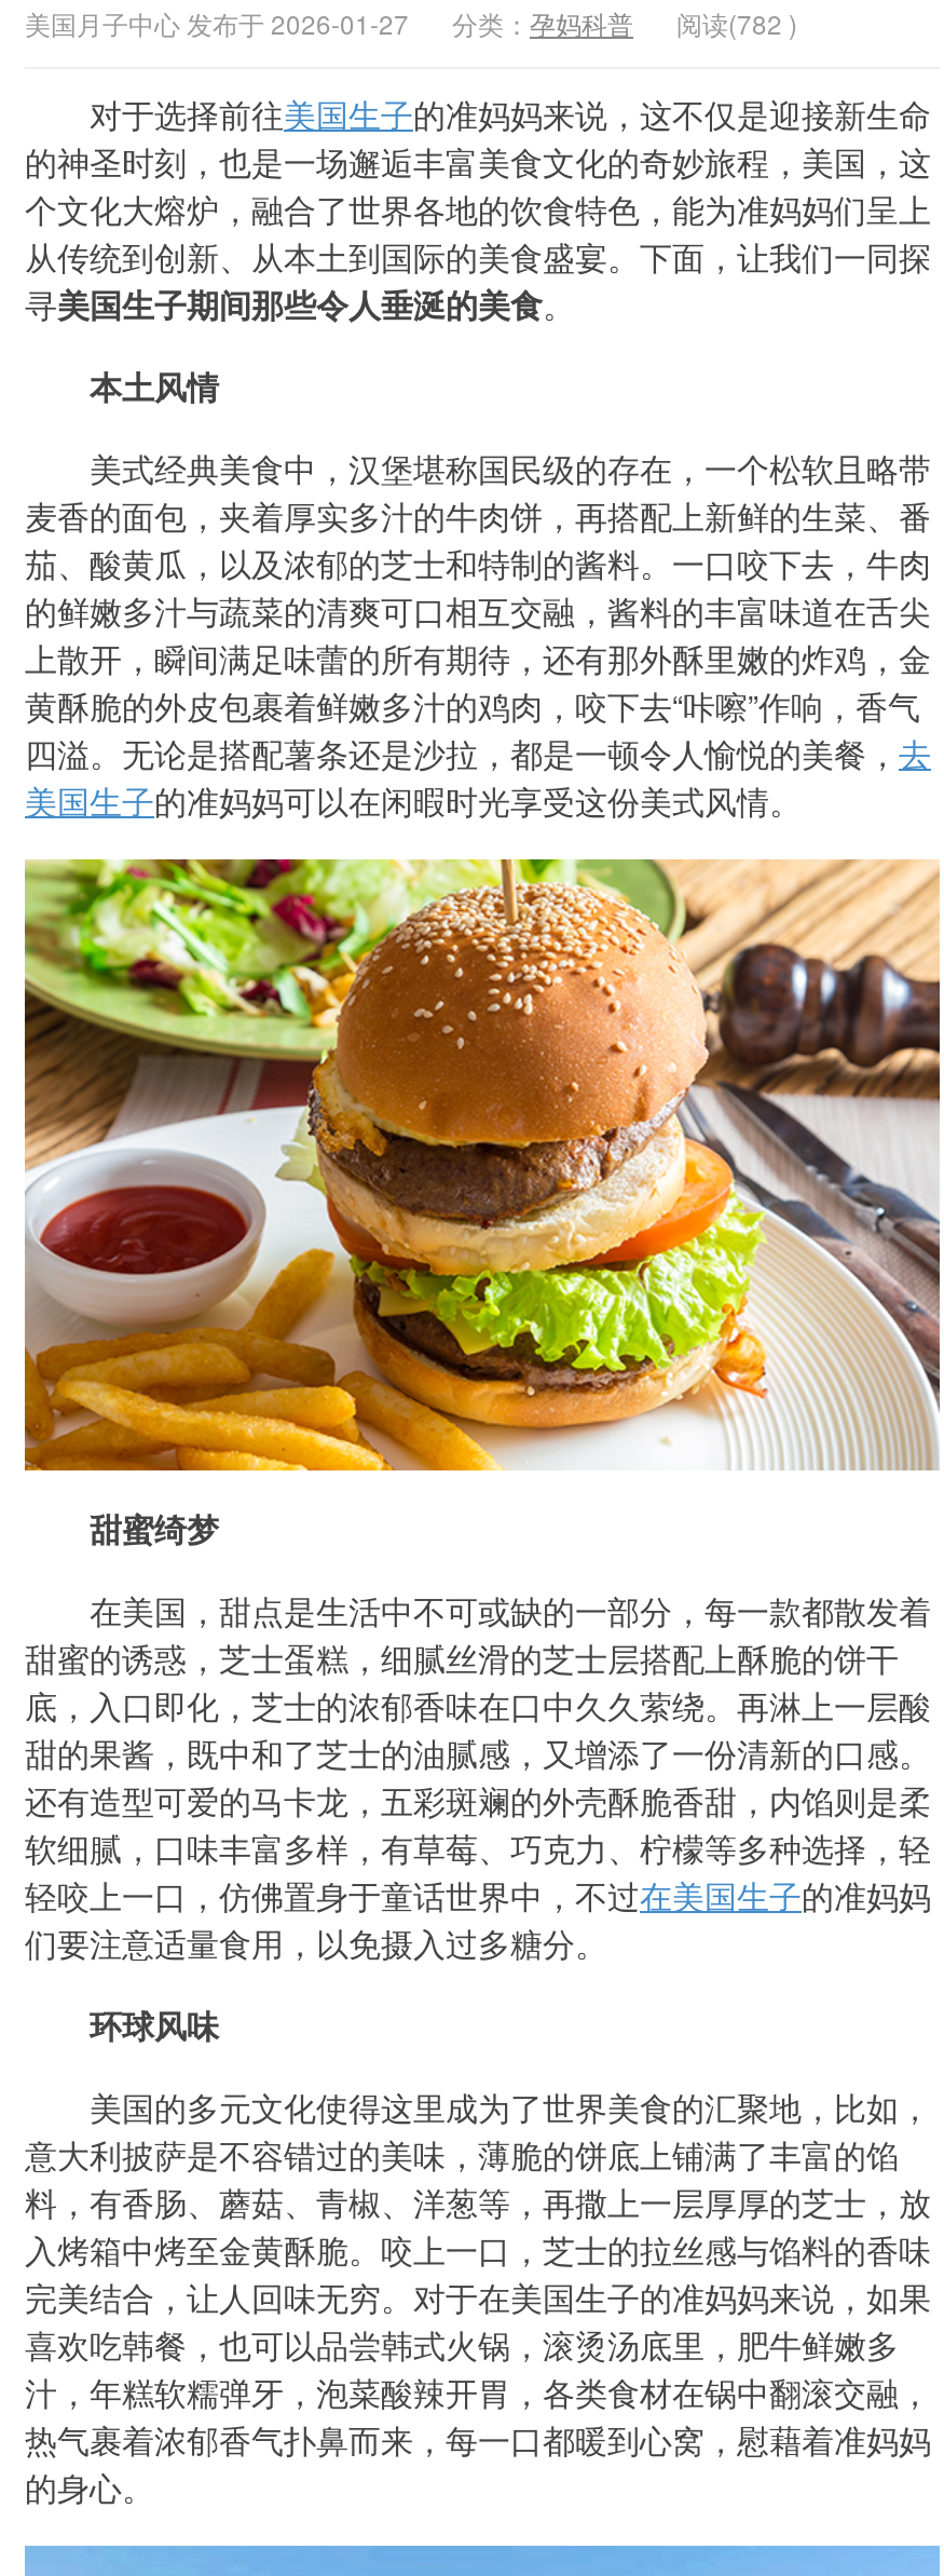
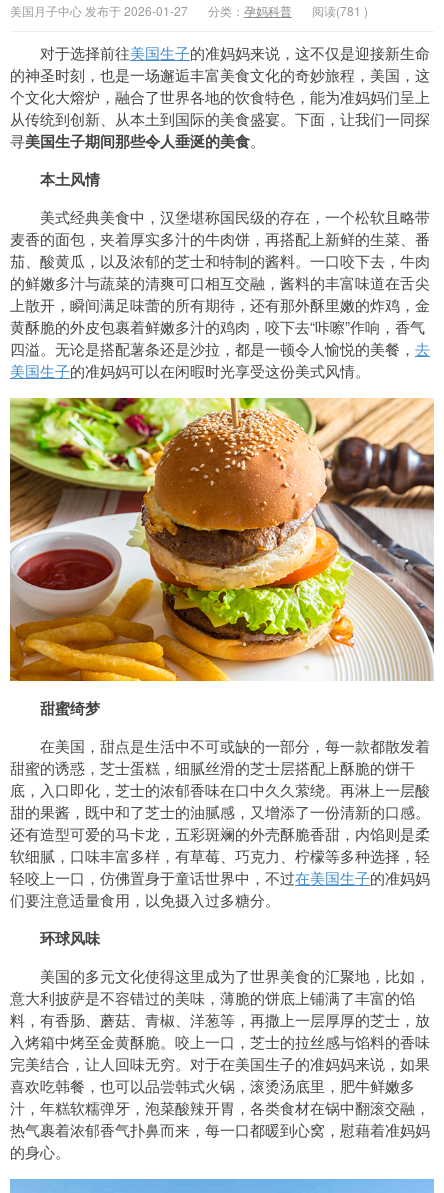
[25,4,797,41] 美国月子中心 发布于 2026-01-27 分类：孕妈科普 阅读(782 ) -> [10,2,368,19] 美国月子中心 发布于 2026-01-27 分类：孕妈科普 阅读(781 )

